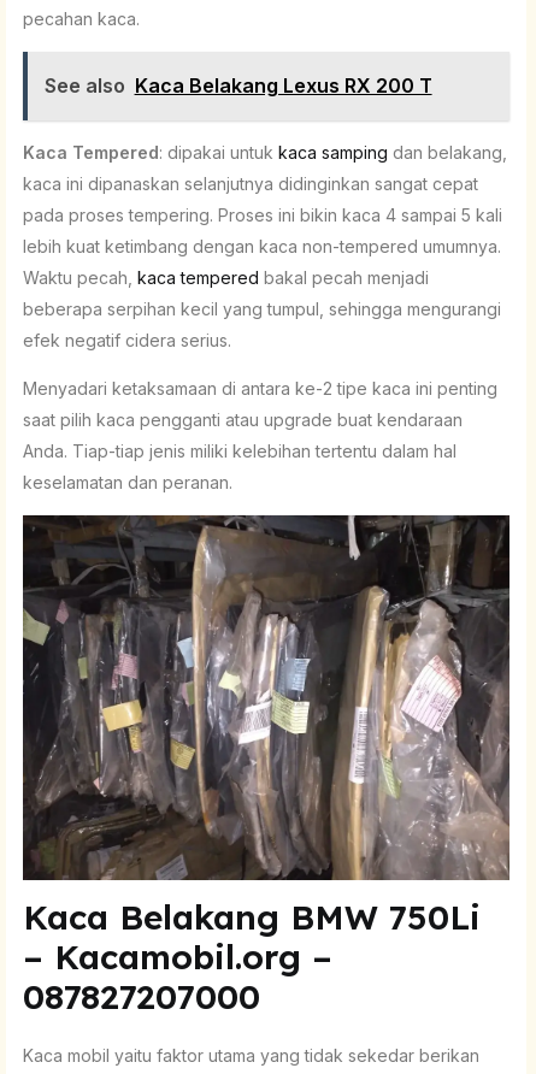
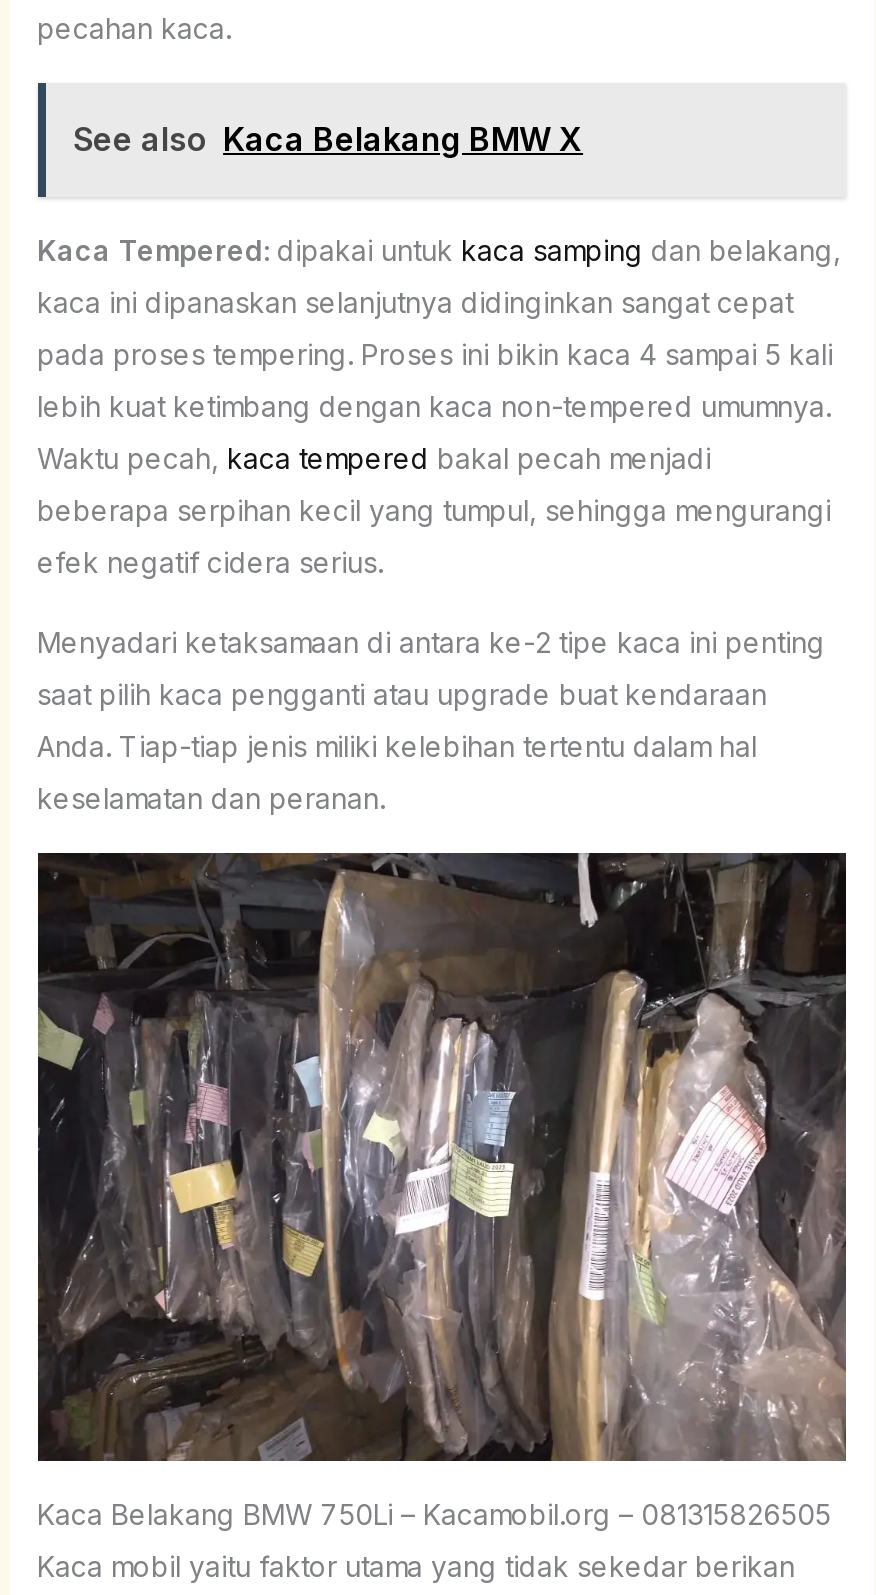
[44,73,432,97] See also Kaca Belakang Lexus RX 200 T -> [73,120,583,160] See also Kaca Belakang BMW X
[22,896,480,1018] Kaca Belakang BMW 750Li | – Kacamobil.org – | 087827207000 -> [37,1498,831,1532] Kaca Belakang BMW 750Li – Kacamobil.org – 081315826505

